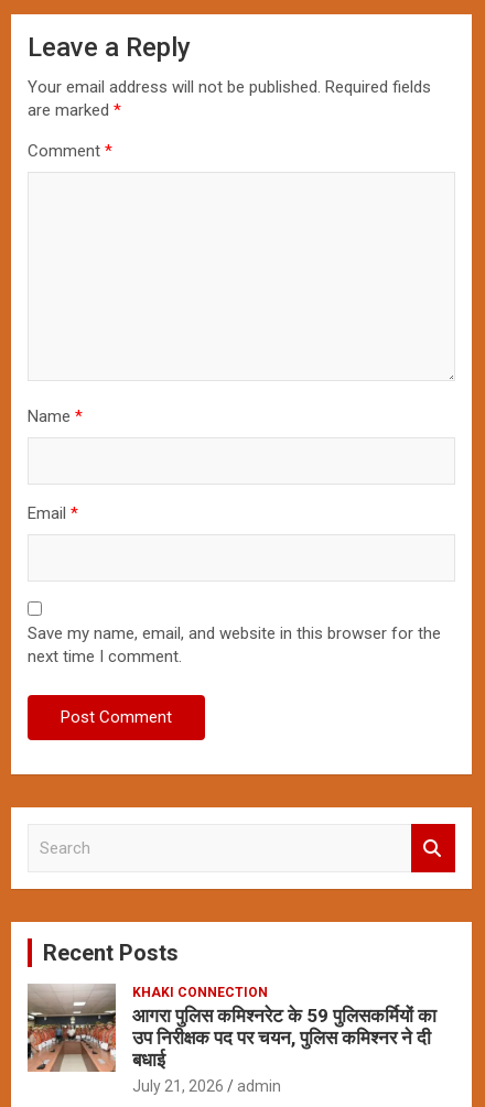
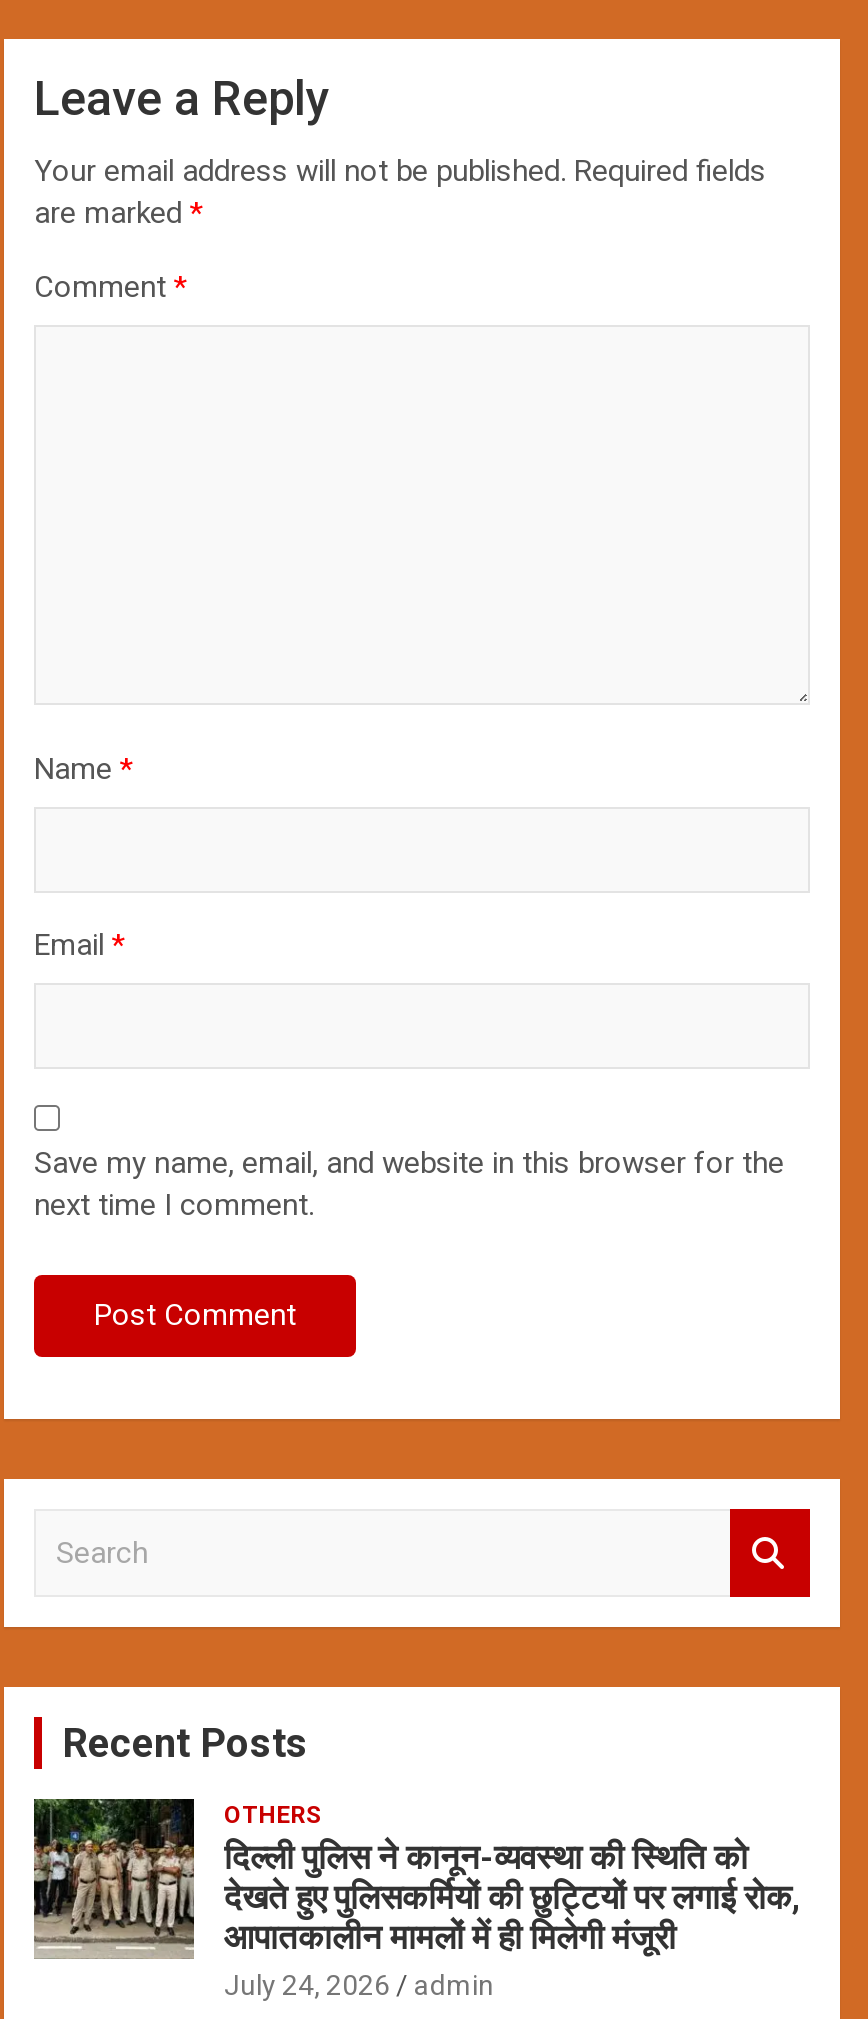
[26,984,436,1095] [image] | KHAKI CONNECTION | आगरा पुलिस कमिश्नरेट के 59 पुलिसकर्मियों का | उप निरीक्षक पद पर चयन, पुलिस कमिश्नर ने दी | बधाई | July 21, 2026 -> [32,1797,800,2000] [image] | OTHERS | दिल्ली पुलिस ने कानून-व्यवस्था की स्थिति को | देखते हुए पुलिसकर्मियों की छुट्टियों पर लगाई रोक, | आपातकालीन मामलों में ही मिलेगी मंजूरी | July 24, 2026

